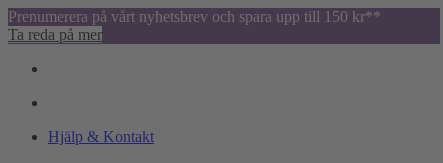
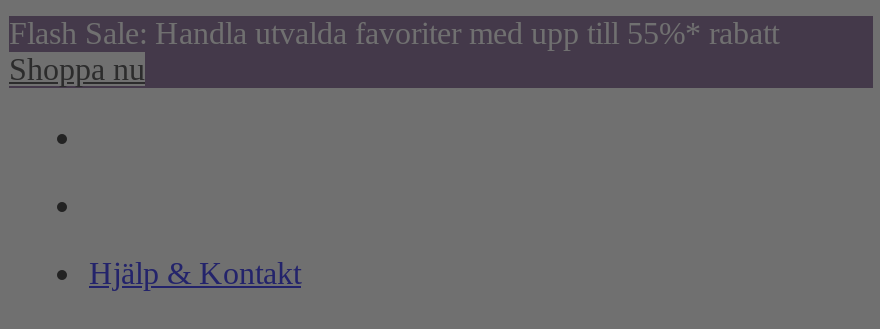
[8,8,381,43] Prenumerera på vårt nyhetsbrev och spara upp till 150 kr** | Ta reda på mer -> [9,16,779,86] Flash Sale: Handla utvalda favoriter med upp till 55%* rabatt | Shoppa nu

